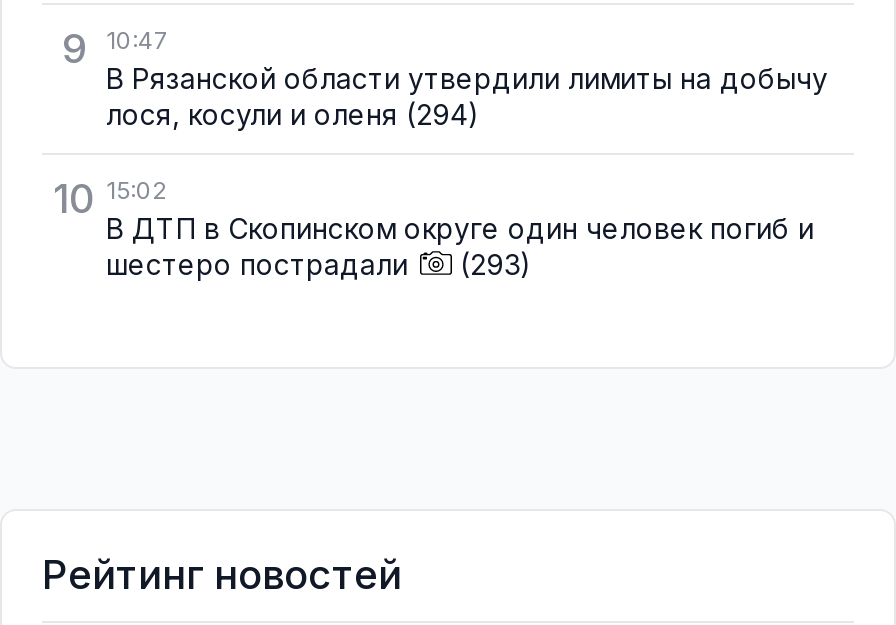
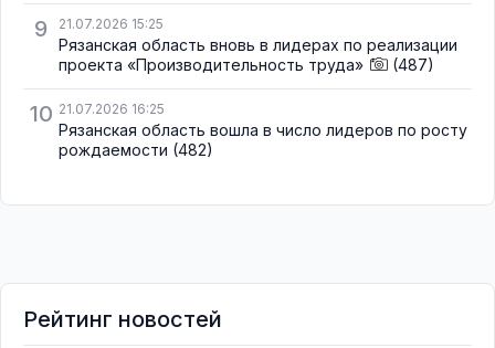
[106,25,828,131] 10:47 | В Рязанской области утвердили лимиты на добычу | лося, косули и оленя (294) -> [59,15,457,74] 21.07.2026 15:25 | Рязанская область вновь в лидерах по реализации | проекта «Производительность труда» | (487)
[53,175,814,281] 10 15:02 | В ДТП в Скопинском округе один человек погиб и | шестеро пострадали | (293) -> [29,100,467,159] 10 21.07.2026 16:25 | Рязанская область вошла в число лидеров по росту | рождаемости (482)

